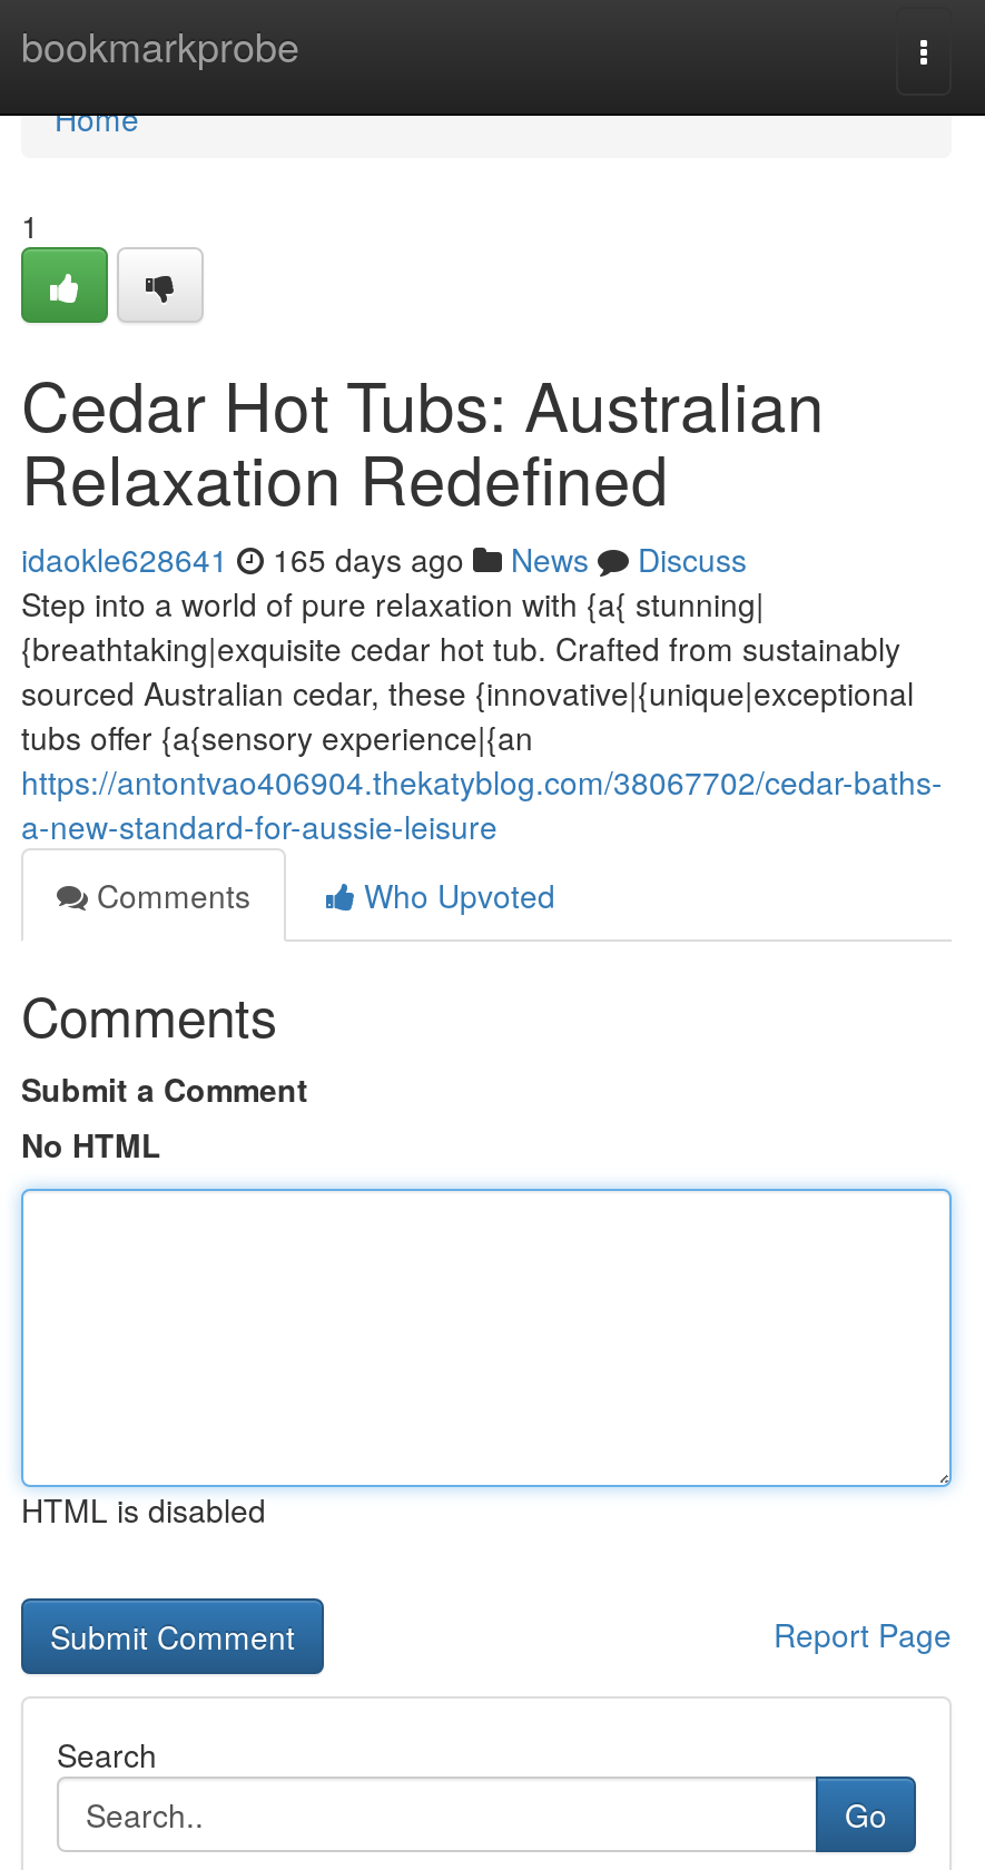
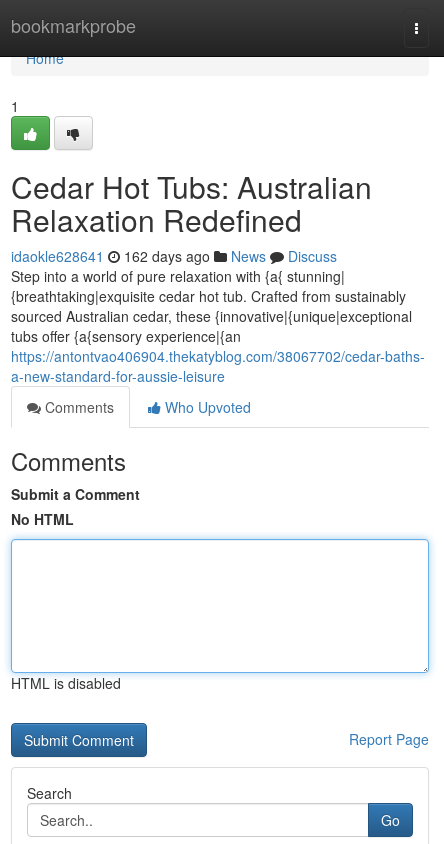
[21,537,747,581] idaokle628641 165 days ago News Discuss -> [11,246,337,266] idaokle628641 162 days ago News Discuss

